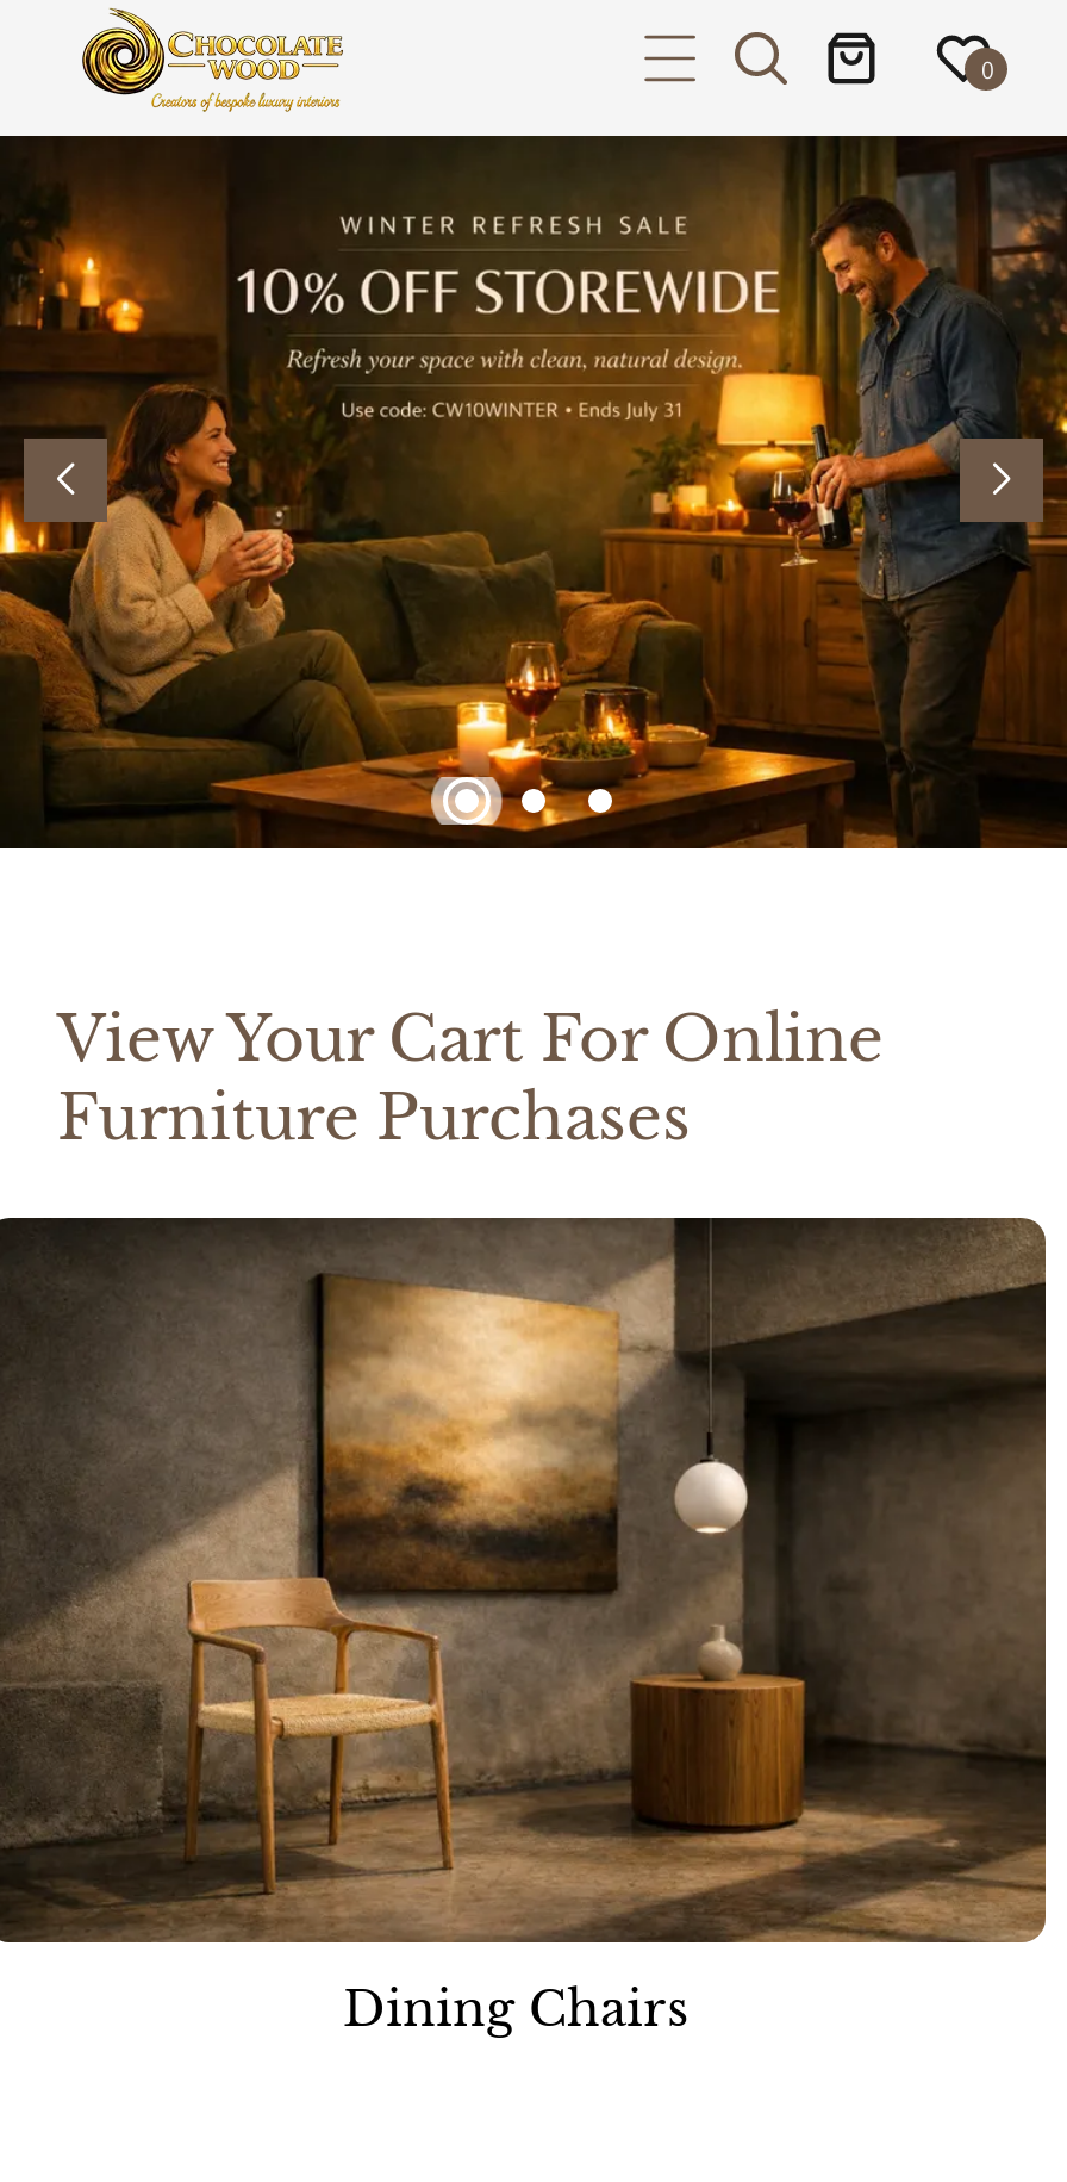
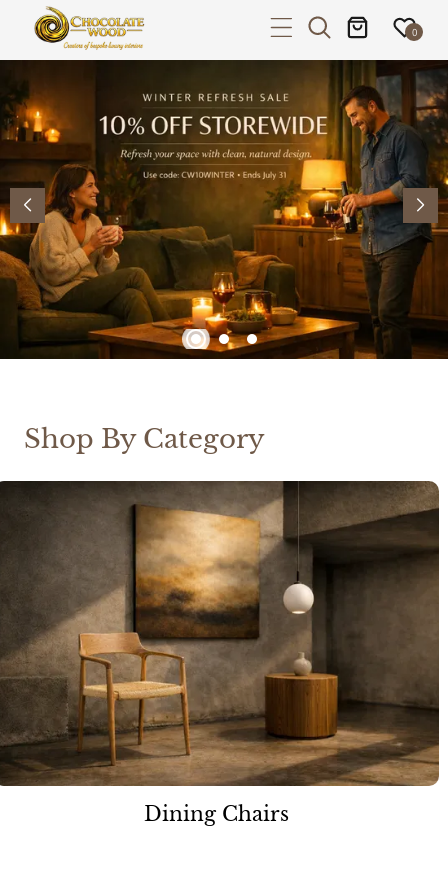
[57,1000,884,1155] View Your Cart For Online | Furniture Purchases -> [24,423,265,455] Shop By Category

